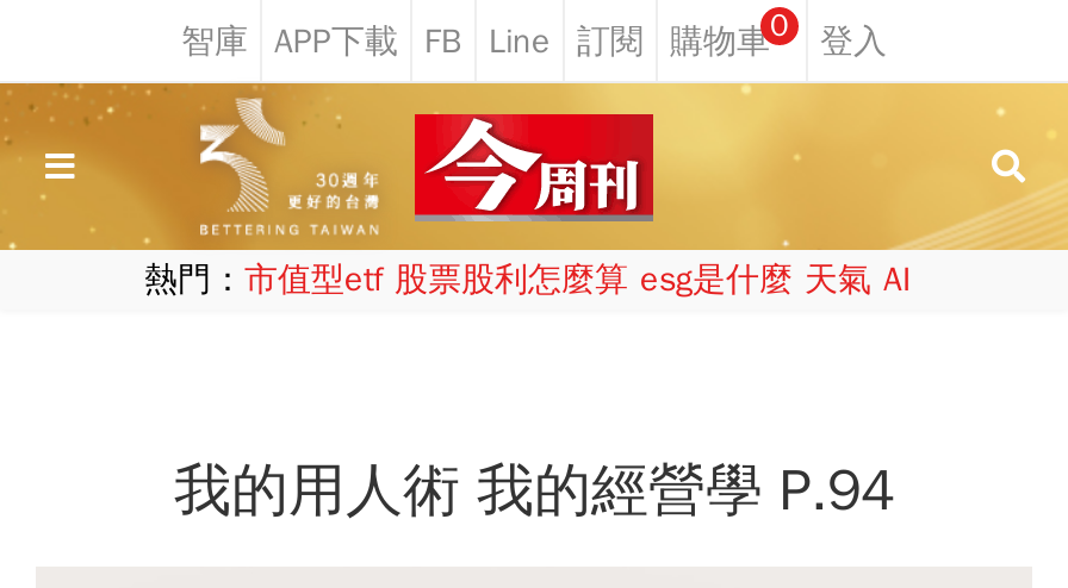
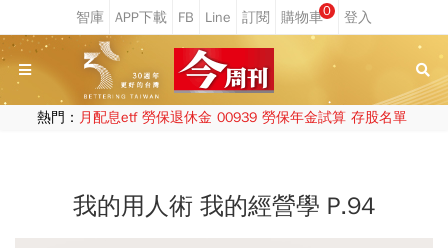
[144,259,912,300] 熱門：市值型etf 股票股利怎麼算 esg是什麼 天氣 AI -> [36,109,406,126] 熱門：月配息etf 勞保退休金 00939 勞保年金試算 存股名單

